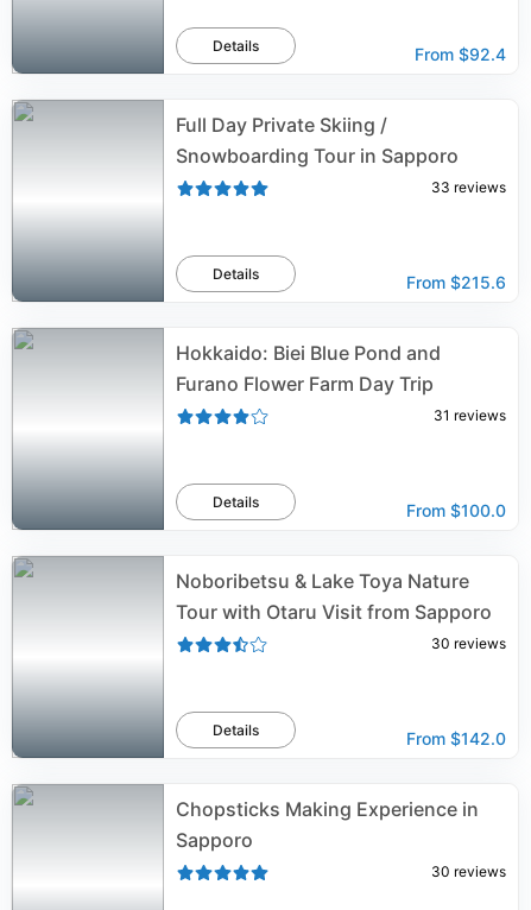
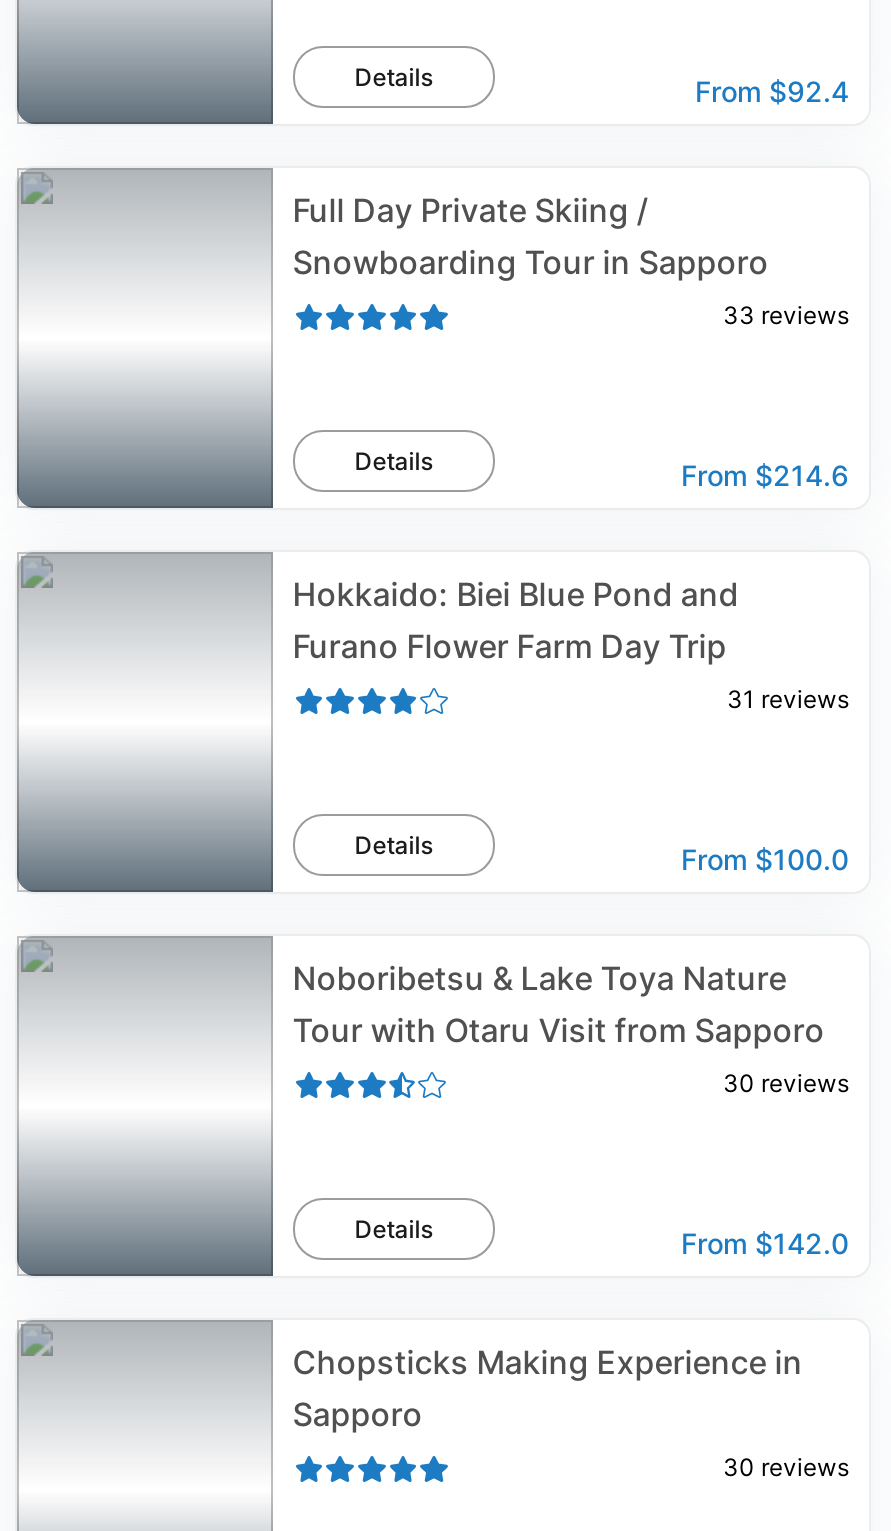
[406,272,506,292] From $215.6 -> [681,458,849,492] From $214.6

